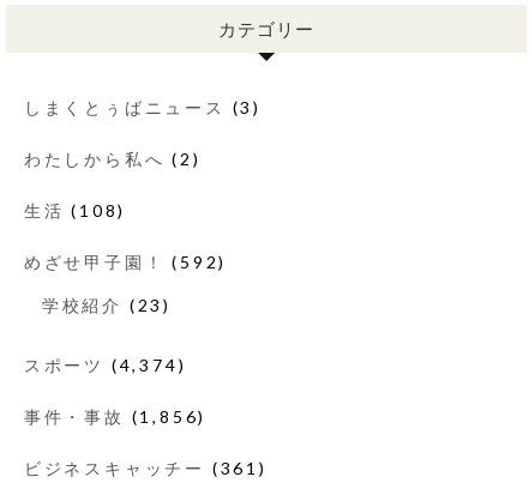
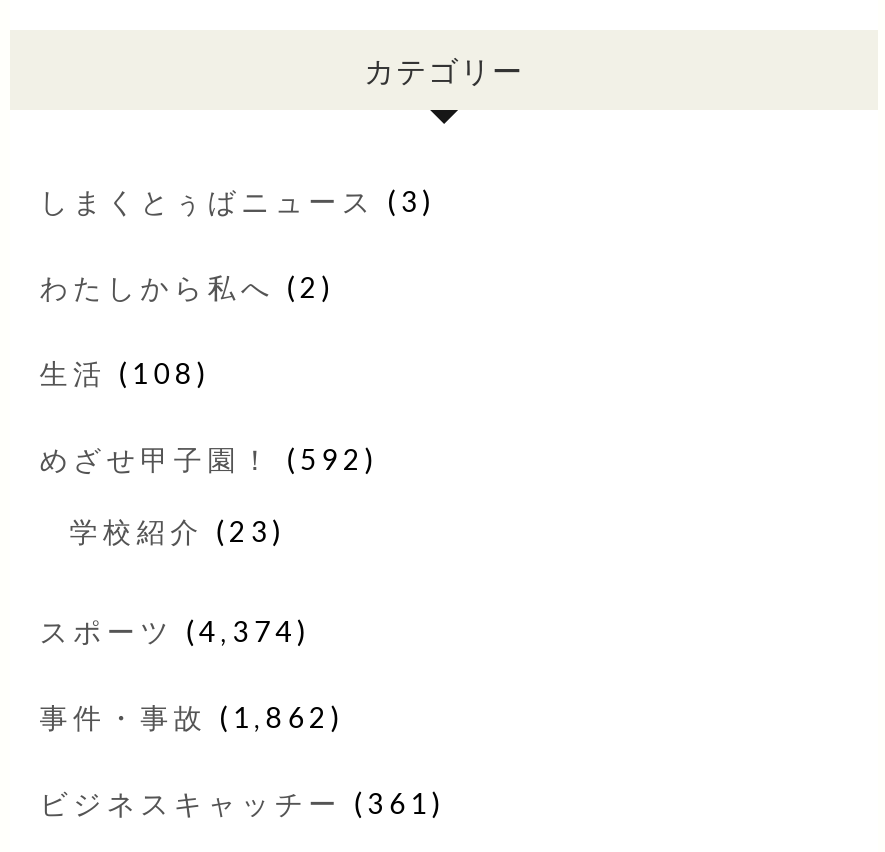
[24,406,206,427] 事件・事故(1,856) -> [39,700,344,734] 事件・事故(1,862)

